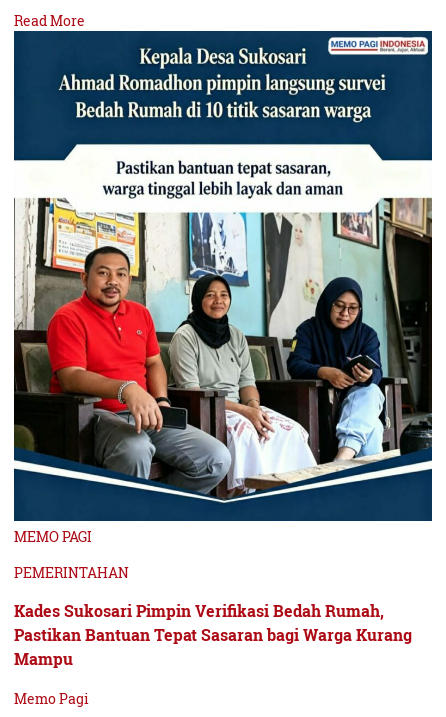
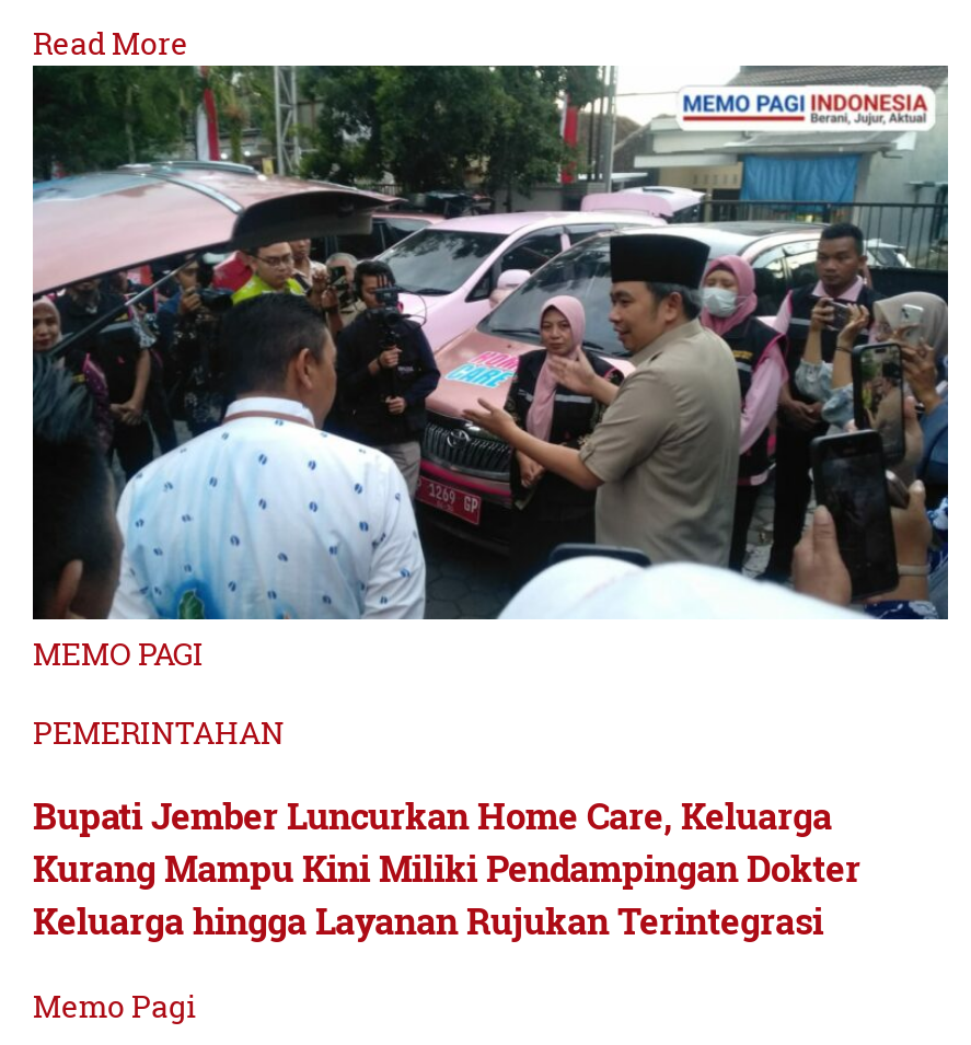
[13,30,433,522] [image] -> [33,63,950,622] [image]
[14,600,412,669] Kades Sukosari Pimpin Verifikasi Bedah Rumah, | Pastikan Bantuan Tepat Sasaran bagi Warga Kurang | Mampu -> [33,793,860,944] Bupati Jember Luncurkan Home Care, Keluarga | Kurang Mampu Kini Miliki Pendampingan Dokter | Keluarga hingga Layanan Rujukan Terintegrasi

